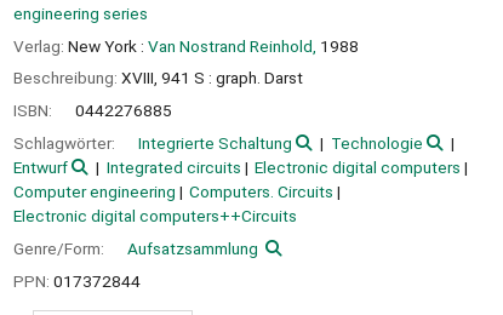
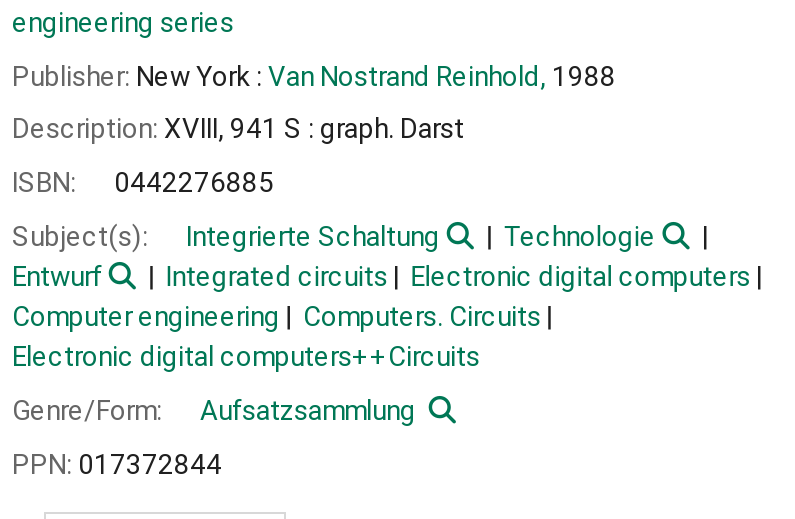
[13,36,359,55] Verlag: New York : Van Nostrand Reinhold, 1988 -> [12,59,616,91] Publisher: New York : Van Nostrand Reinhold, 1988
[13,68,303,88] Beschreibung: XVIII, 941 S : graph. Darst -> [12,113,464,145] Description: XVIII, 941 S : graph. Darst
[13,133,119,153] Schlagwörter: -> [12,220,154,252] Subject(s):

